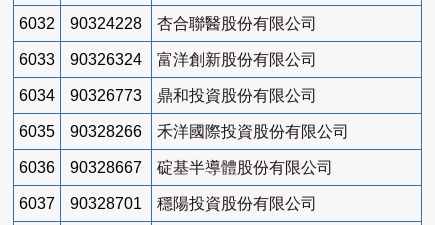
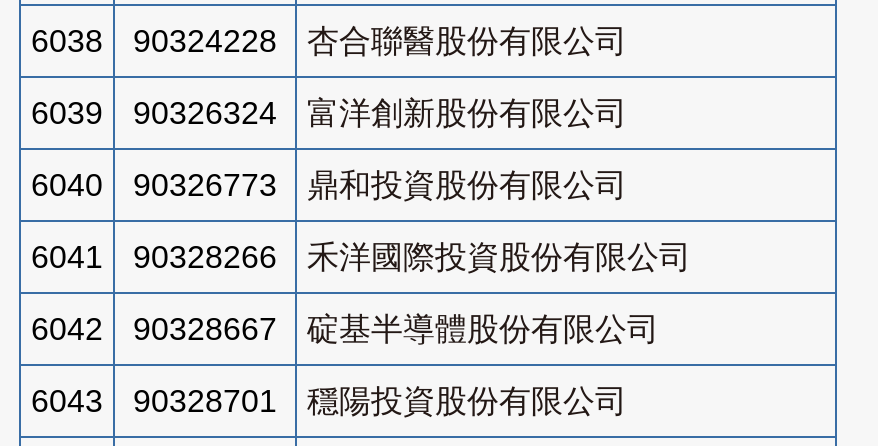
[19,15,317,32] 6032 90324228 杏合聯醫股份有限公司 -> [31,24,627,58] 6038 90324228 杏合聯醫股份有限公司
[19,51,317,68] 6033 90326324 富洋創新股份有限公司 -> [31,96,627,130] 6039 90326324 富洋創新股份有限公司
[19,87,317,104] 6034 90326773 鼎和投資股份有限公司 -> [31,168,627,202] 6040 90326773 鼎和投資股份有限公司
[19,123,349,140] 6035 90328266 禾洋國際投資股份有限公司 -> [31,240,691,274] 6041 90328266 禾洋國際投資股份有限公司
[19,159,333,176] 6036 90328667 碇基半導體股份有限公司 -> [31,312,659,346] 6042 90328667 碇基半導體股份有限公司
[19,195,317,212] 6037 90328701 穩陽投資股份有限公司 -> [31,384,627,418] 6043 90328701 穩陽投資股份有限公司

